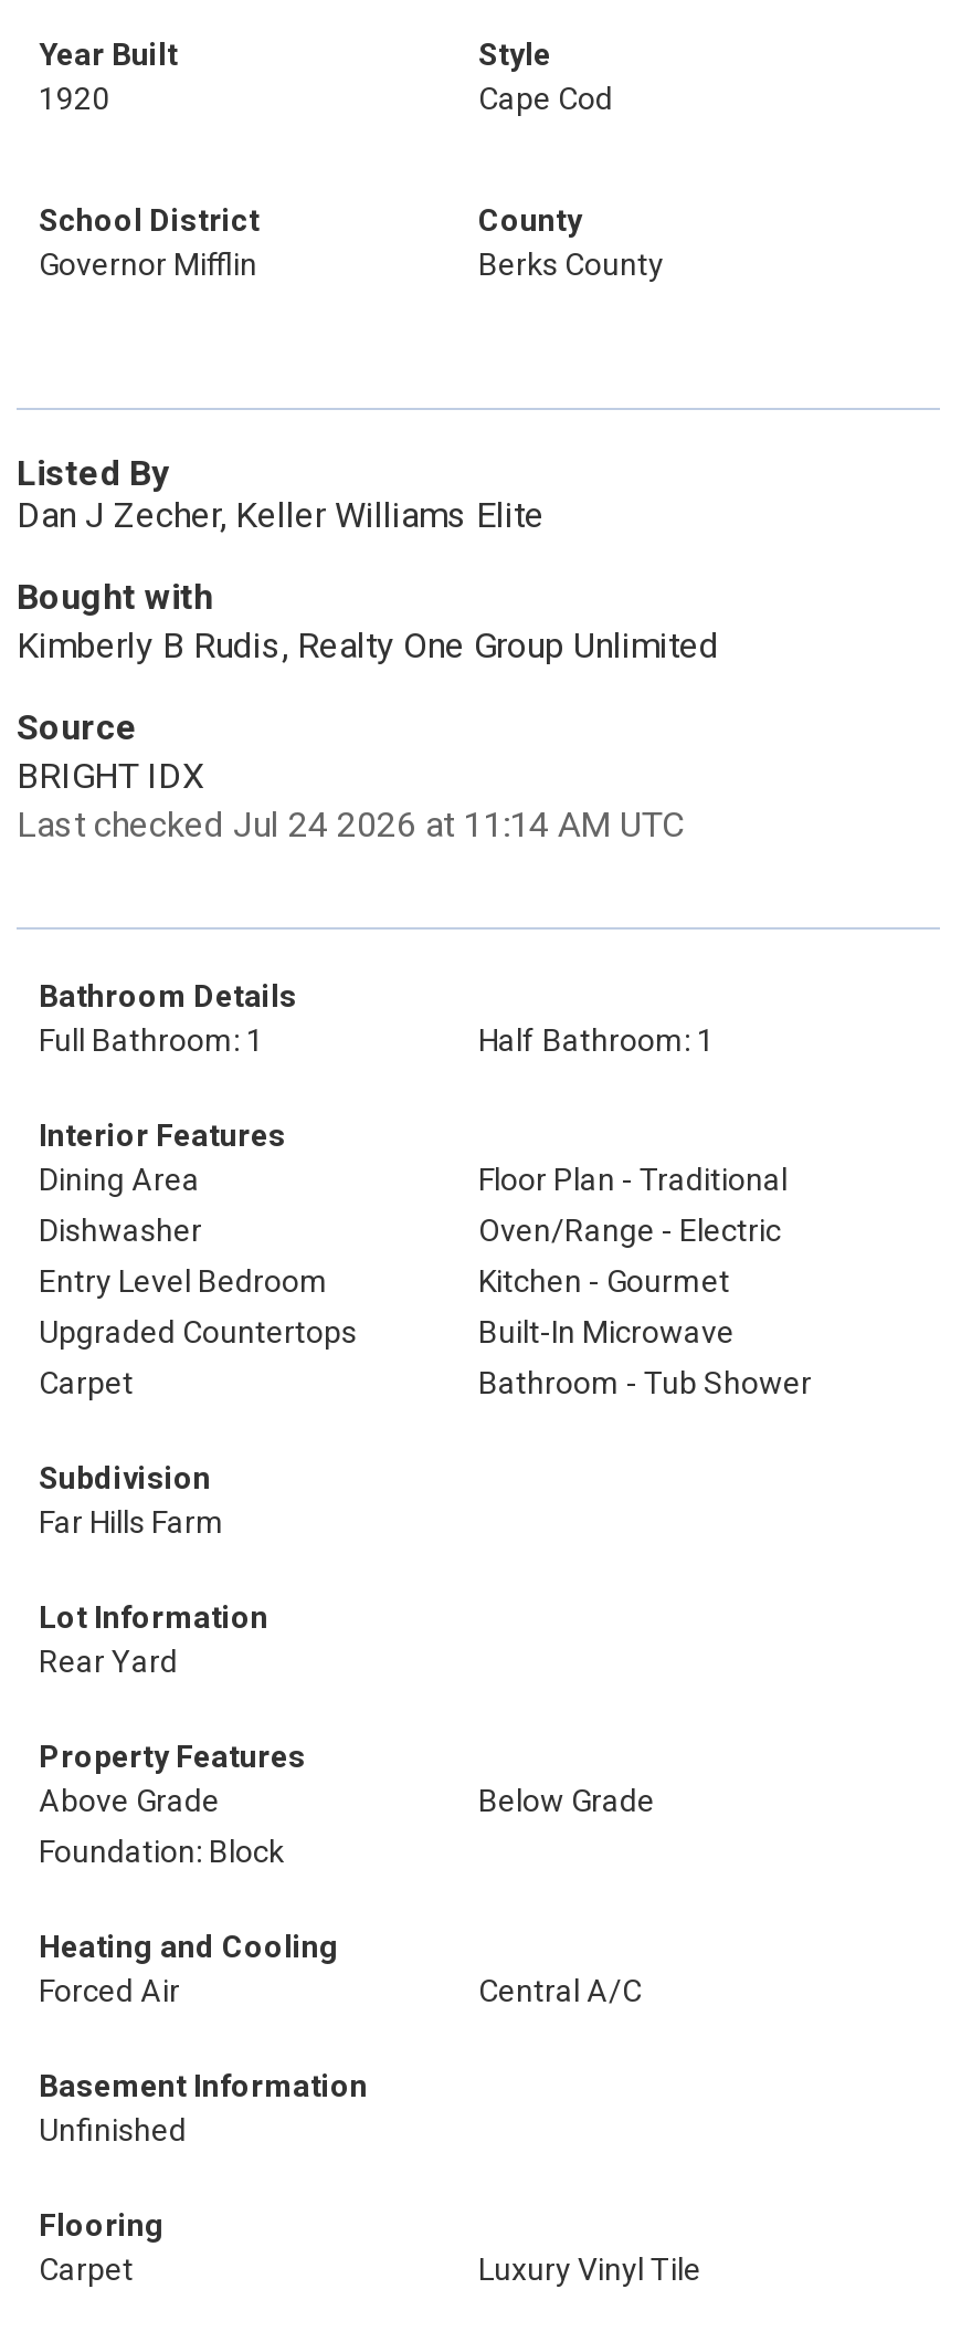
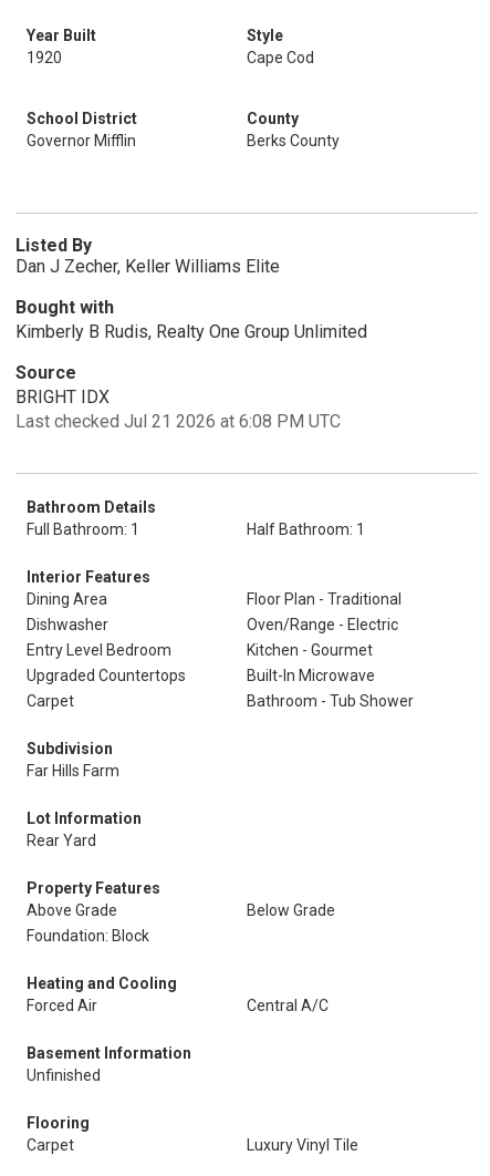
[17,804,684,846] Last checked Jul 24 2026 at 11:14 AM UTC -> [15,411,341,432] Last checked Jul 21 2026 at 6:08 PM UTC

